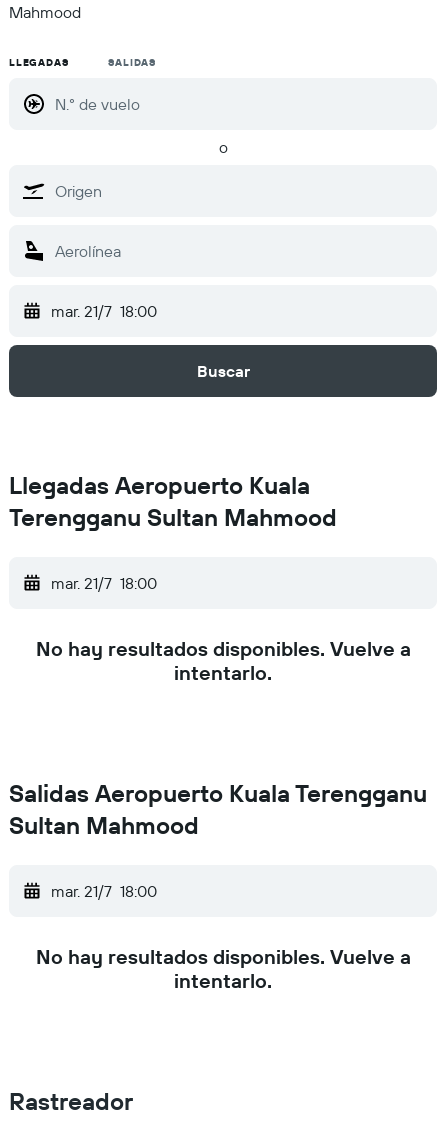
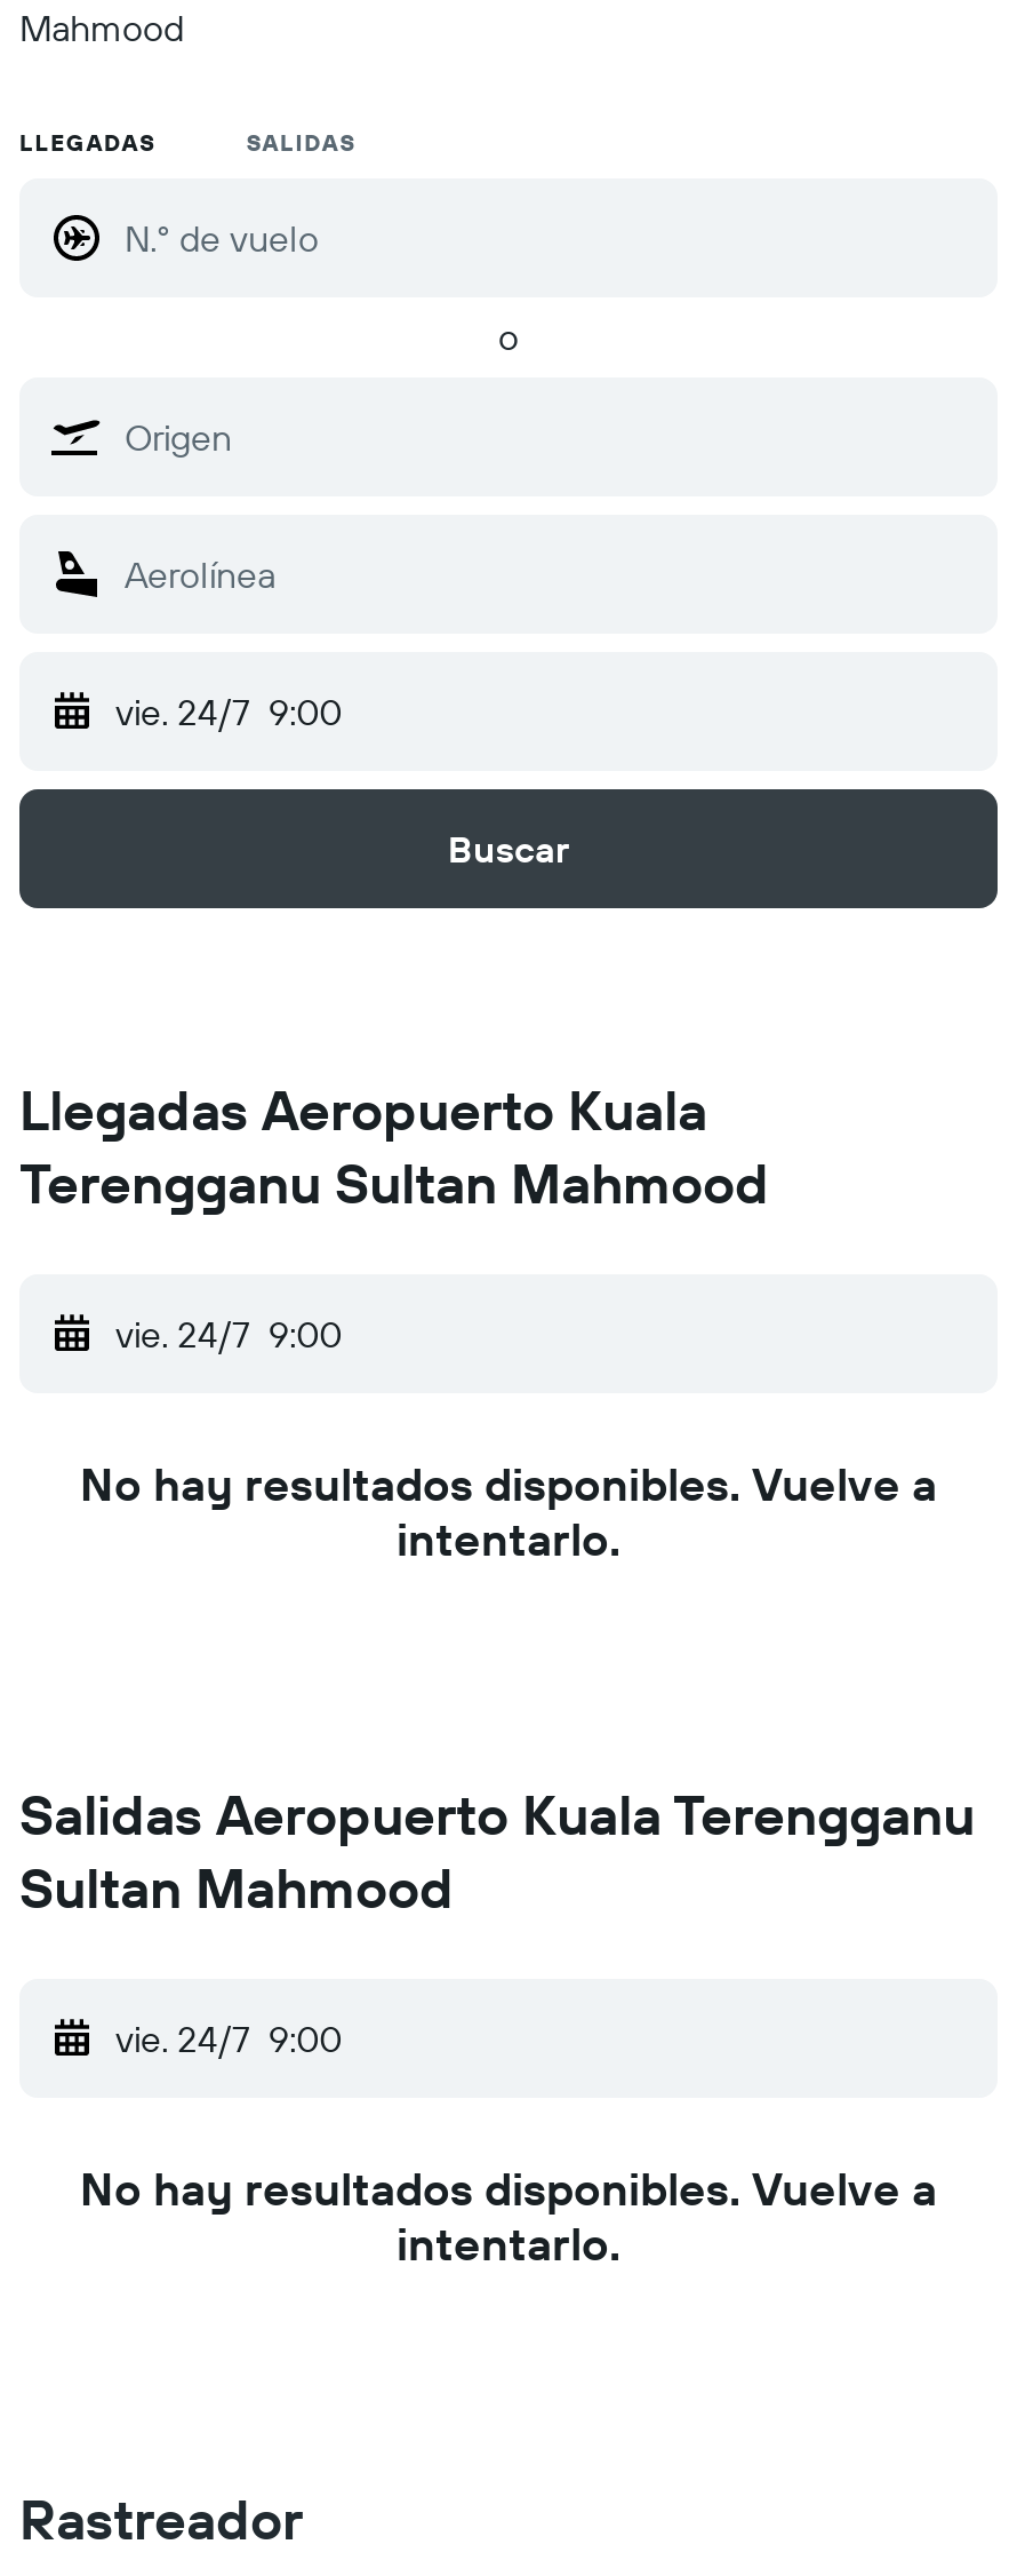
[51,301,157,321] mar. 21/7 18:00 -> [115,689,342,734] vie. 24/7 9:00
[51,573,157,593] mar. 21/7 18:00 -> [115,1311,342,1357] vie. 24/7 9:00
[51,881,157,901] mar. 21/7 18:00 -> [115,2016,342,2061] vie. 24/7 9:00

